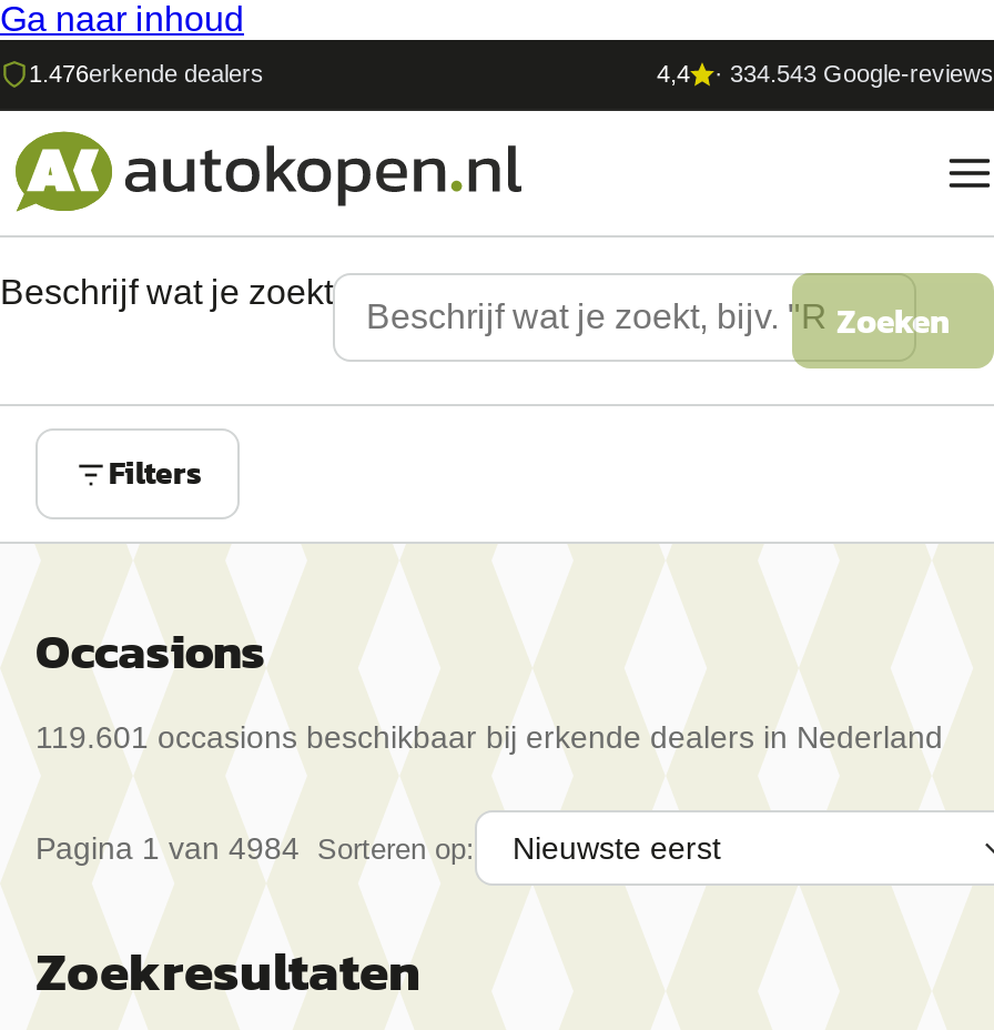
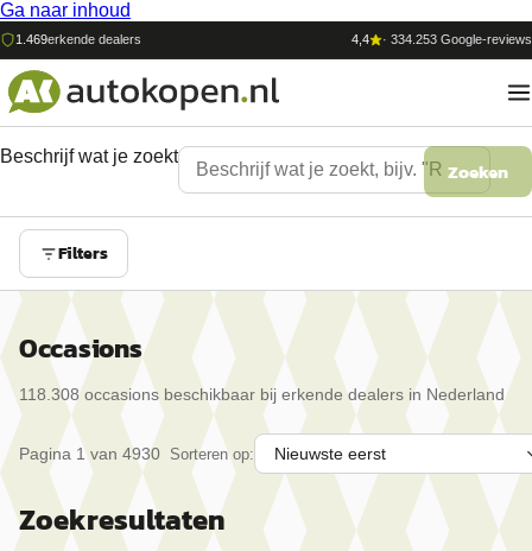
[29,60,264,87] 1.476erkende dealers -> [15,32,141,46] 1.469erkende dealers
[714,60,994,87] · 334.543 Google-reviews -> [382,32,532,46] · 334.253 Google-reviews
[35,719,943,755] 119.601 occasions beschikbaar bij erkende dealers in Nederland -> [19,385,505,404] 118.308 occasions beschikbaar bij erkende dealers in Nederland
[35,830,475,866] Pagina 1 van 4984 Sorteren op: -> [19,444,254,463] Pagina 1 van 4930 Sorteren op:

